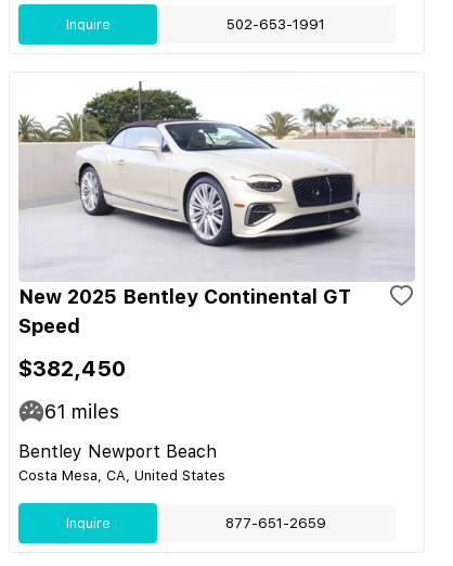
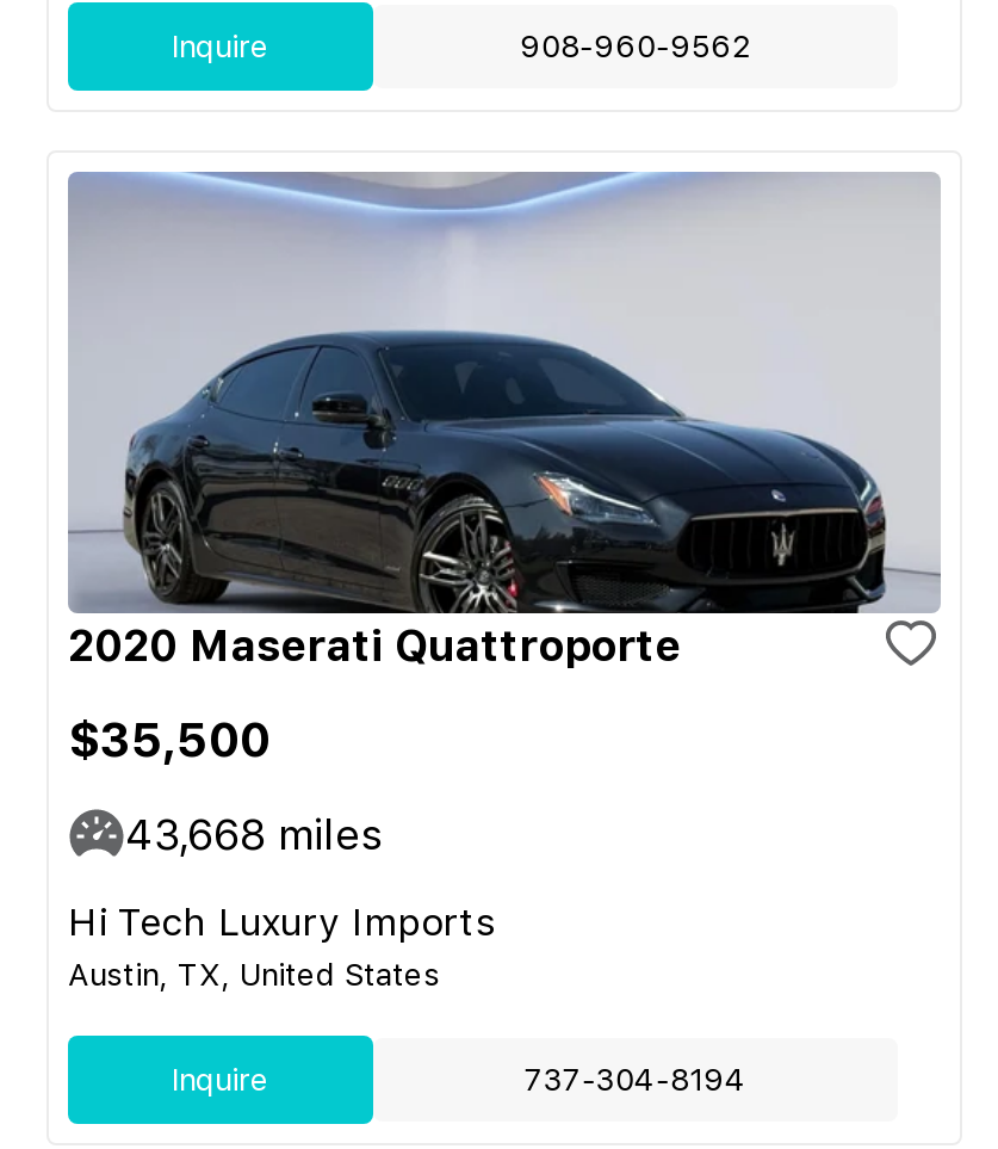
[227,16,326,32] 502-653-1991 -> [520,28,751,64] 908-960-9562
[18,85,415,337] [image] | New 2025 Bentley Continental GT | Speed -> [68,169,941,670] [image] | 2020 Maserati Quattroporte
[18,355,126,381] $382,450 -> [68,711,271,768] $35,500
[44,400,119,423] 61 miles -> [125,808,383,859] 43,668 miles
[18,441,225,483] Bentley Newport Beach | Costa Mesa, CA, United States -> [68,899,495,992] Hi Tech Luxury Imports | Austin, TX, United States
[226,515,327,531] 877-651-2659 -> [524,1061,746,1097] 737-304-8194

